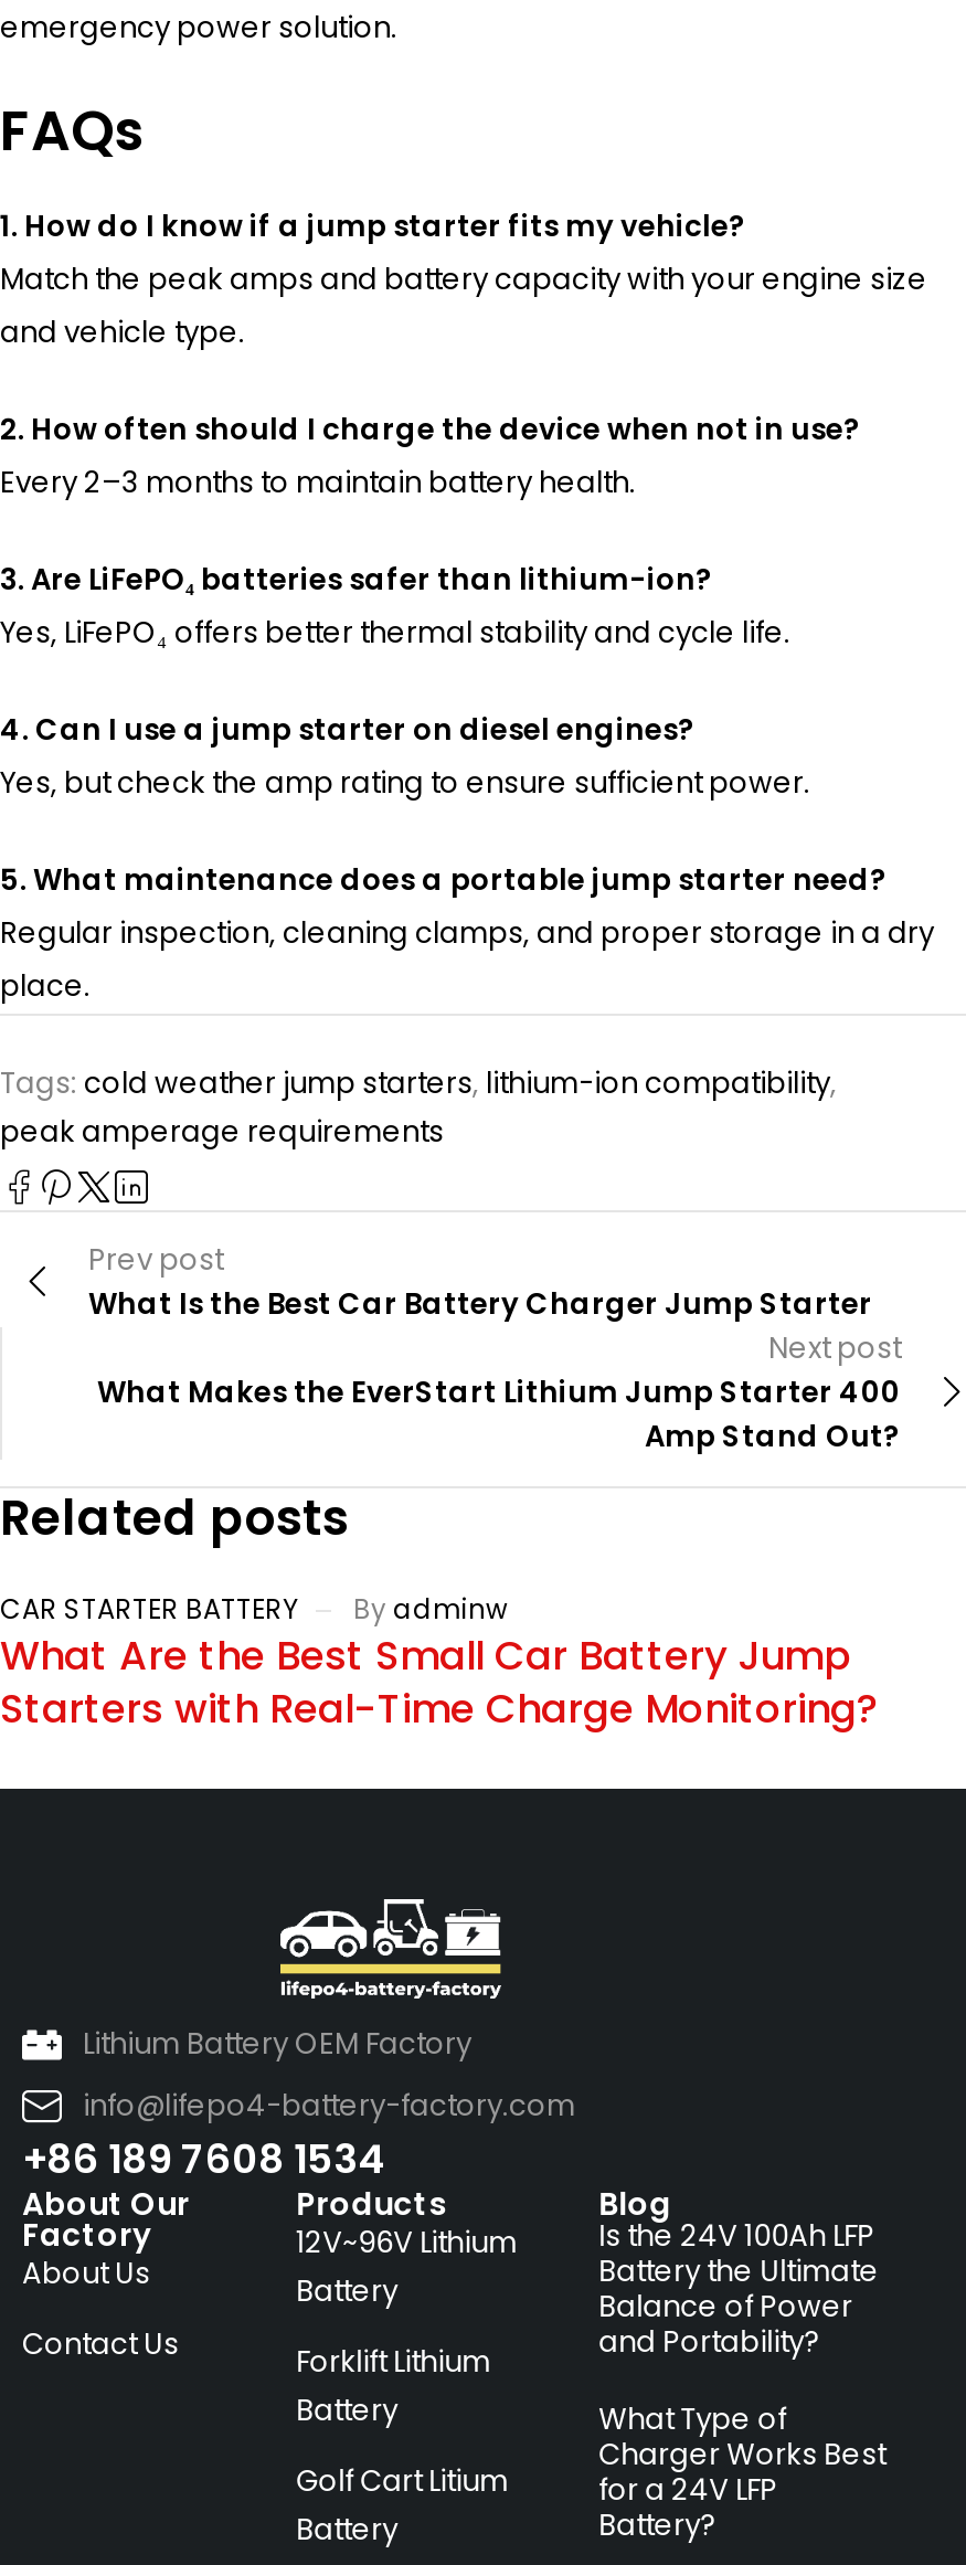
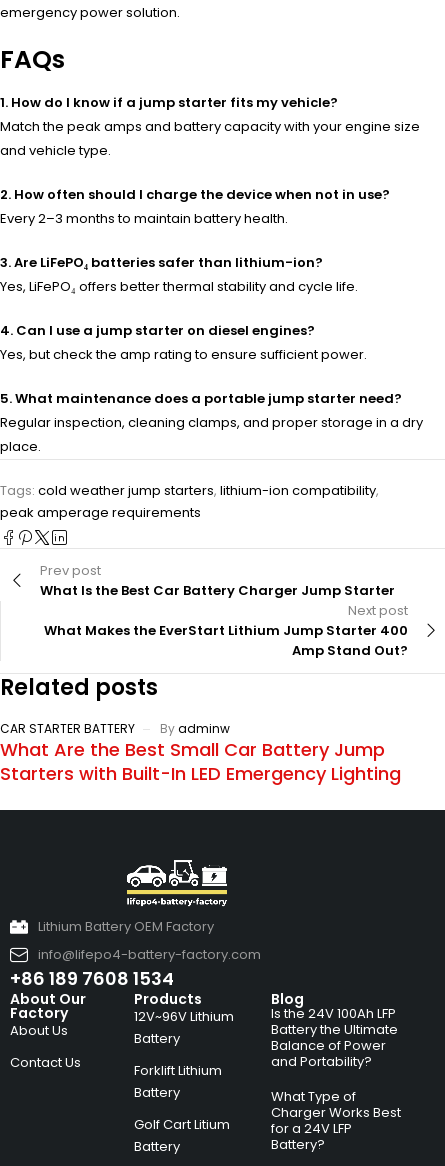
[0,1681,879,1736] Starters with Real-Time Charge Monitoring? -> [0,761,401,786] Starters with Built-In LED Emergency Lighting

